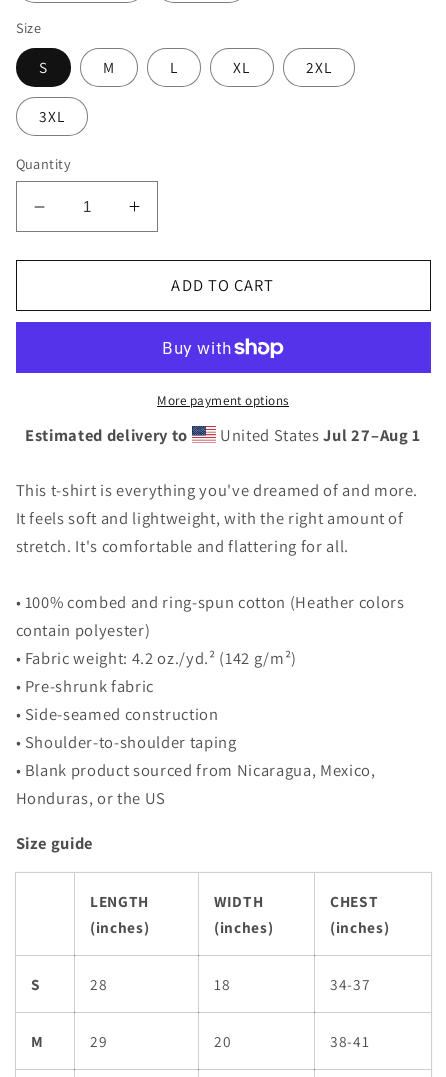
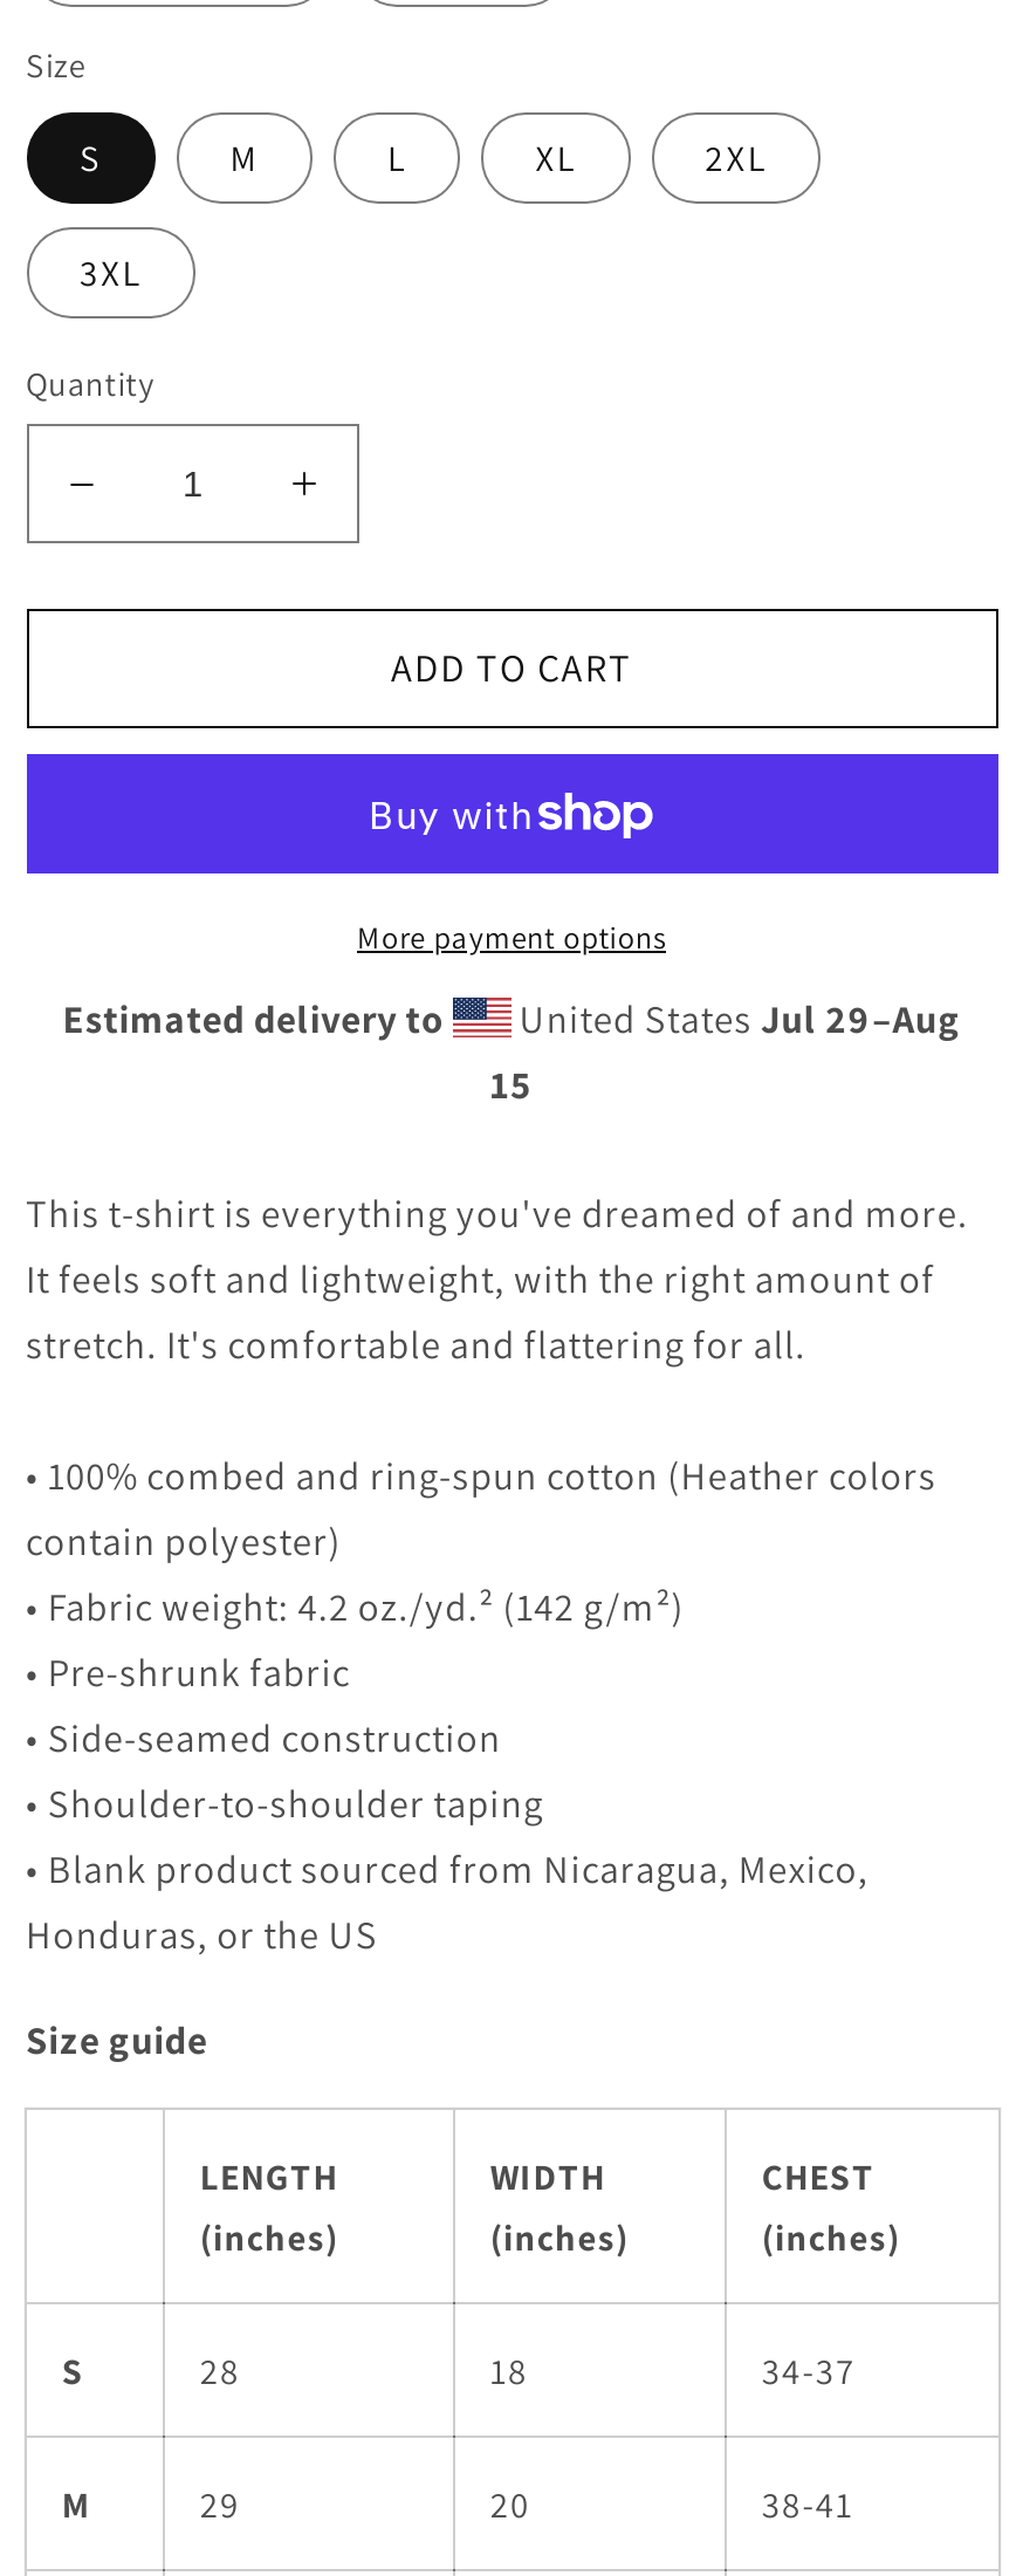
[216,424,421,446] United States Jul 27–Aug 1 -> [490,992,960,1109] United States Jul 29–Aug | 15

